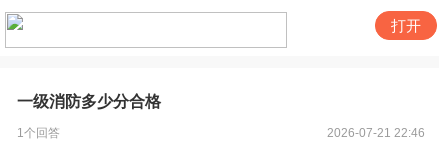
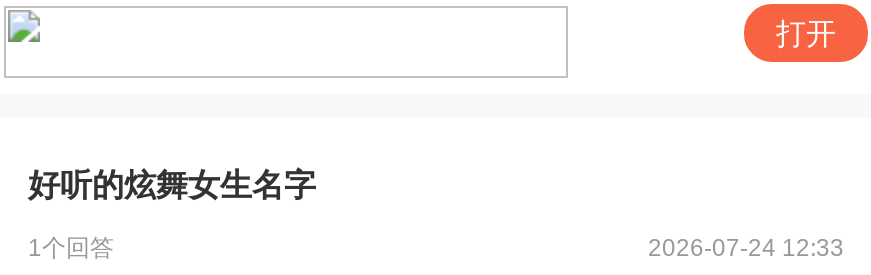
[17,93,161,110] 一级消防多少分合格 -> [28,168,316,202] 好听的炫舞女生名字
[327,126,425,140] 2026-07-21 22:46 -> [648,234,844,262] 2026-07-24 12:33

